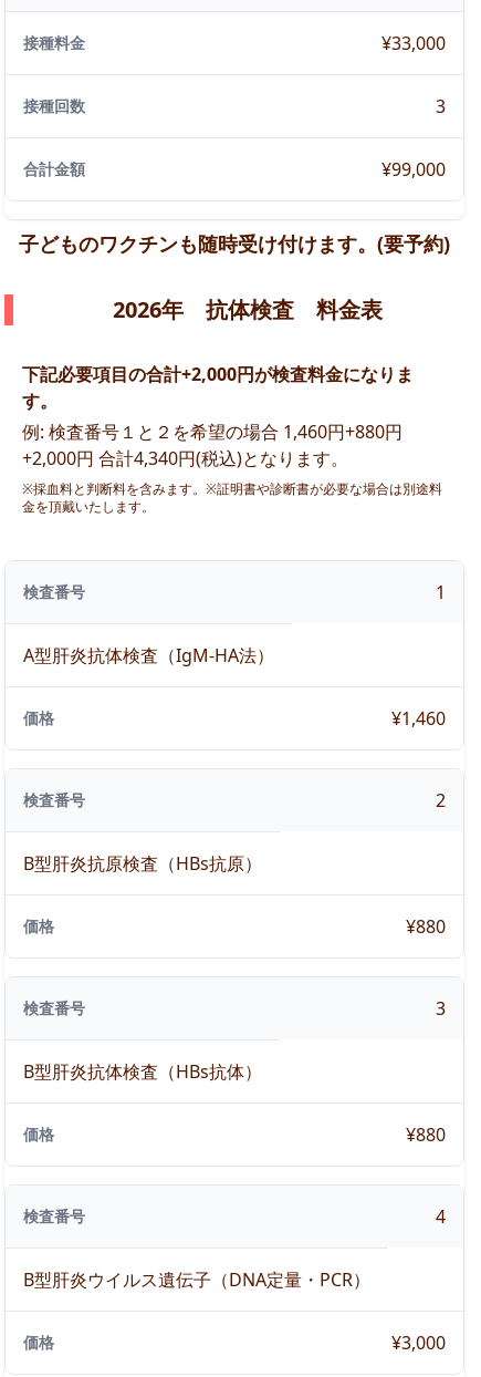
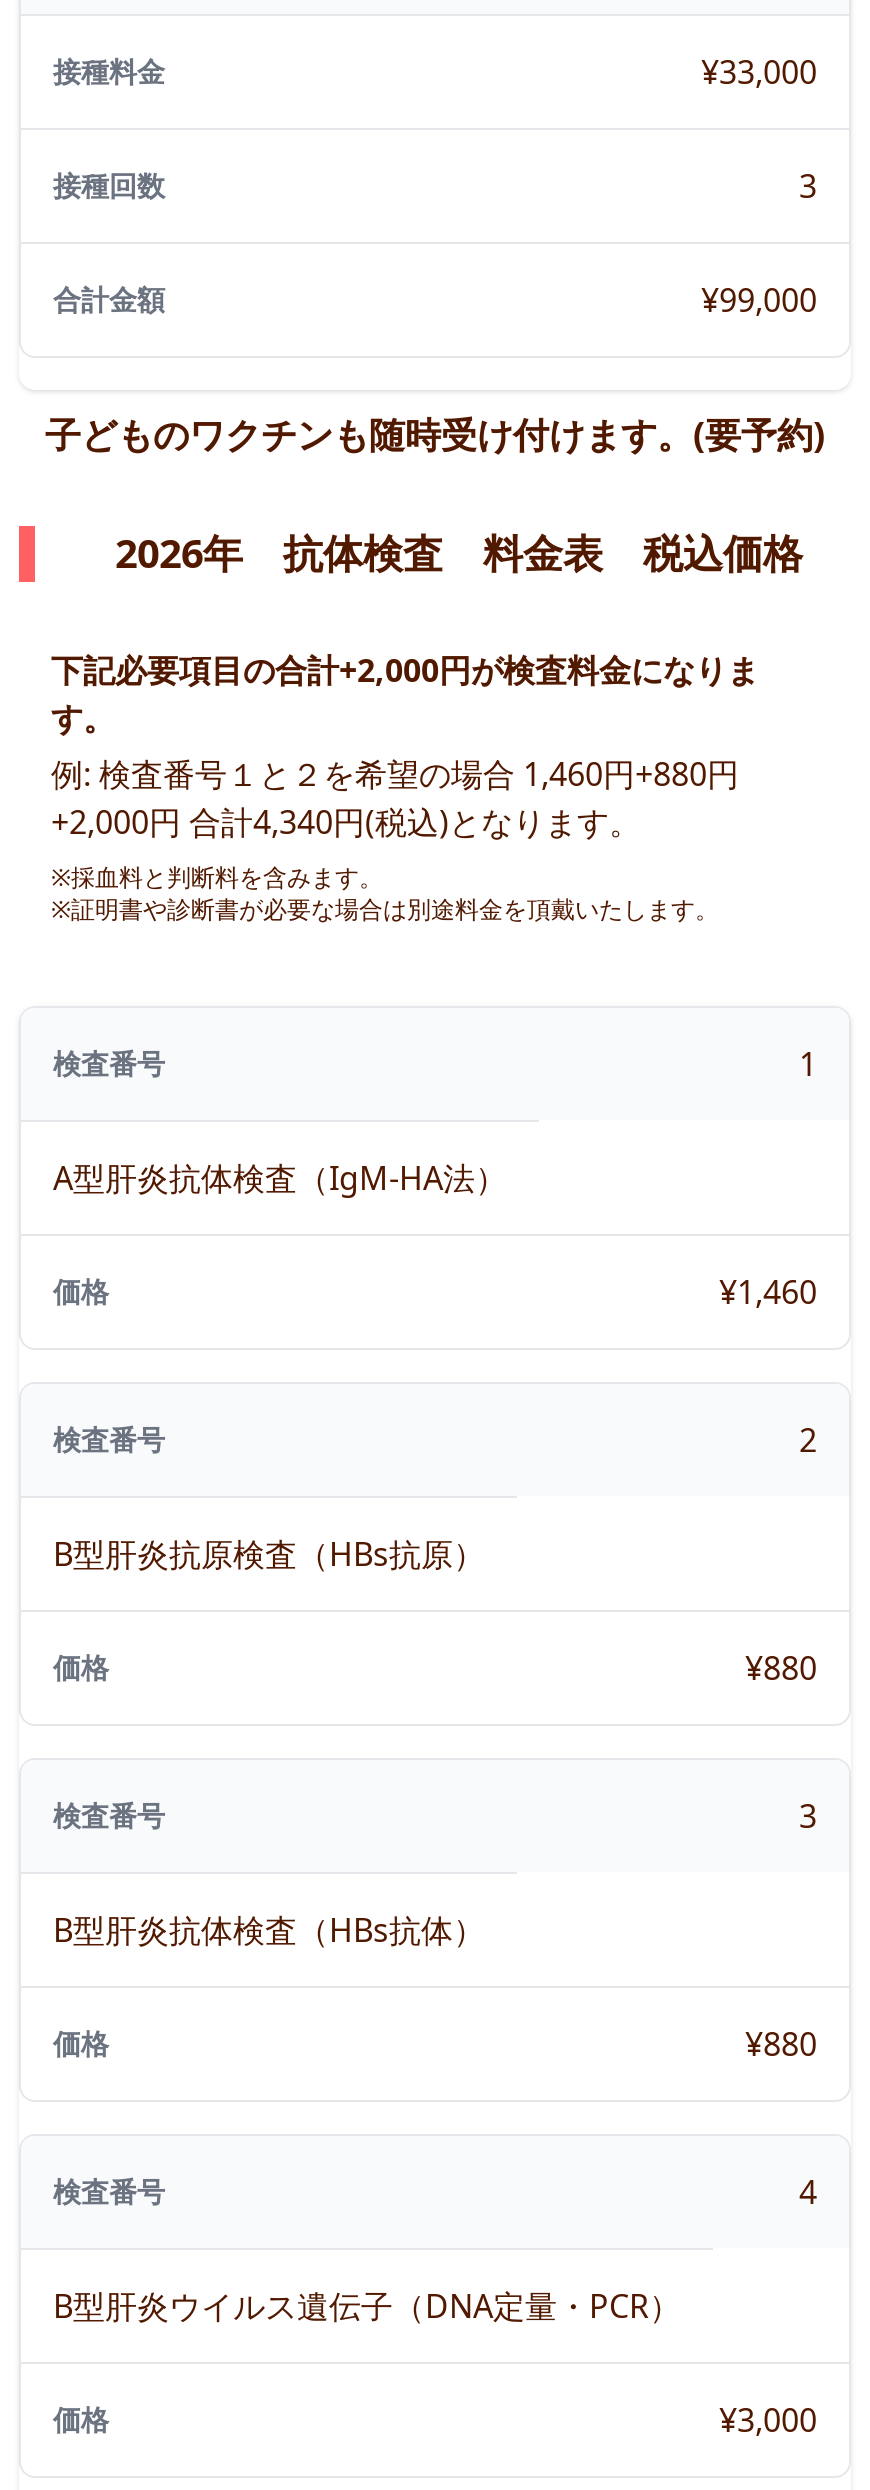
[113,294,383,324] 2026年 抗体検査 料金表 -> [115,525,803,579] 2026年 抗体検査 料金表 税込価格

